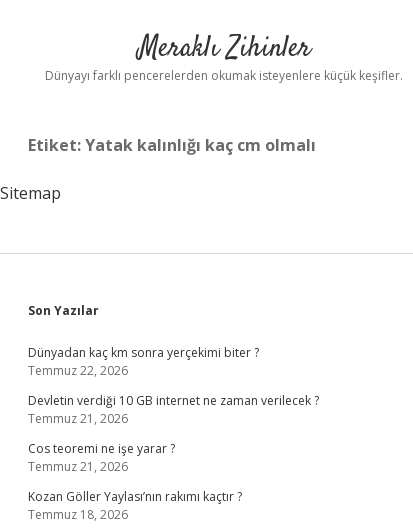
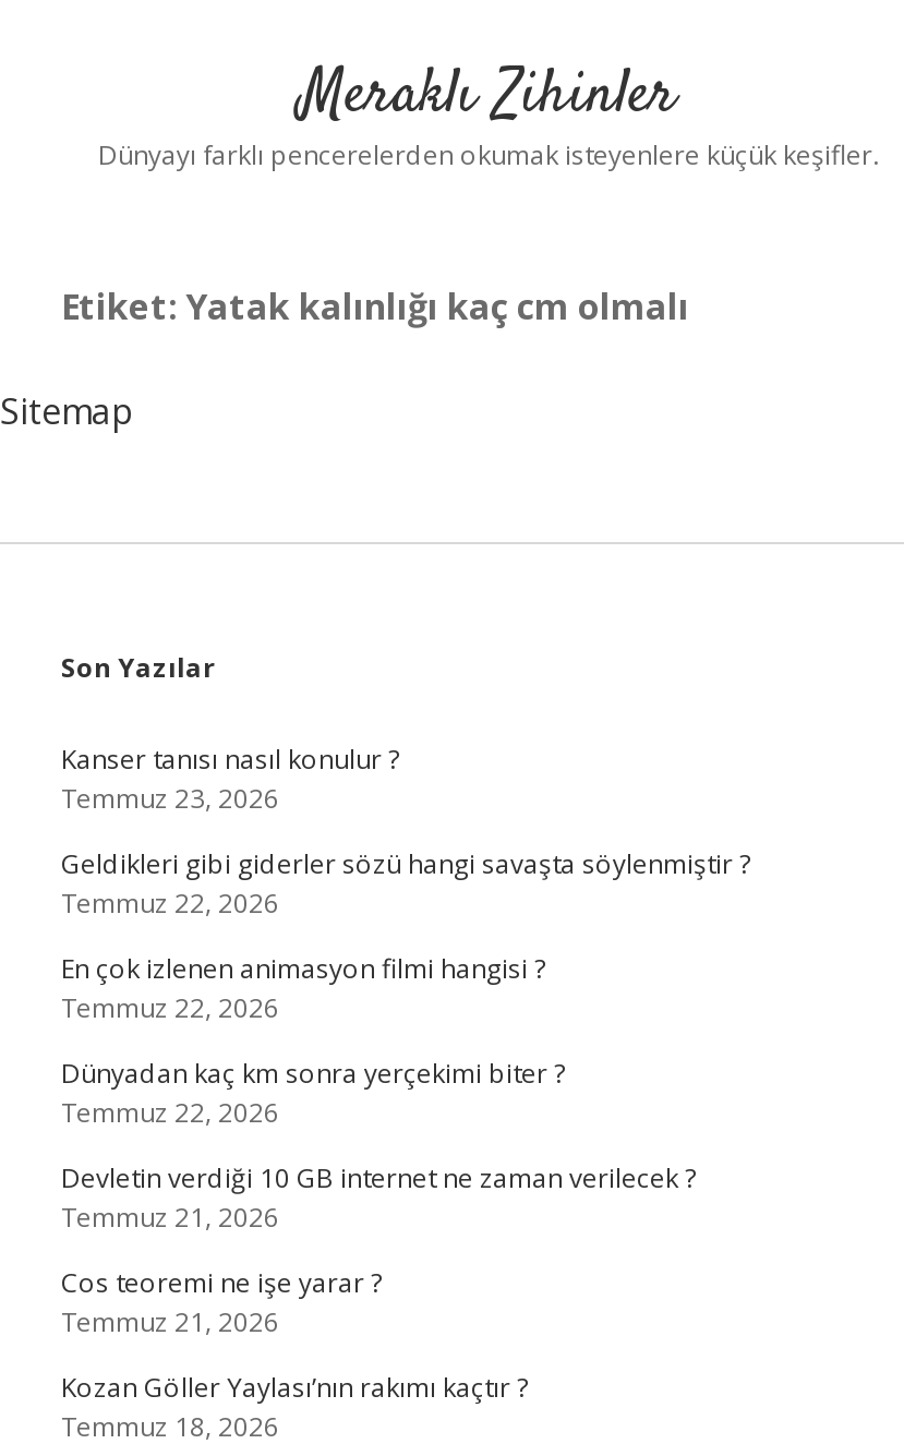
none -> [61,741,750,1026] Kanser tanısı nasıl konulur ? | Temmuz 23, 2026 | Geldikleri gibi giderler sözü hangi savaşta söylenmiştir ? | Temmuz 22, 2026 | En çok izlenen animasyon filmi hangisi ? | Temmuz 22, 2026

